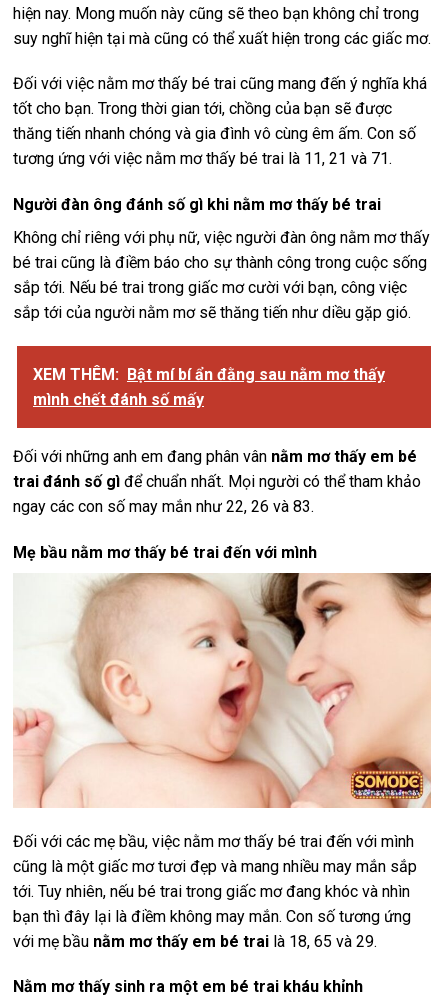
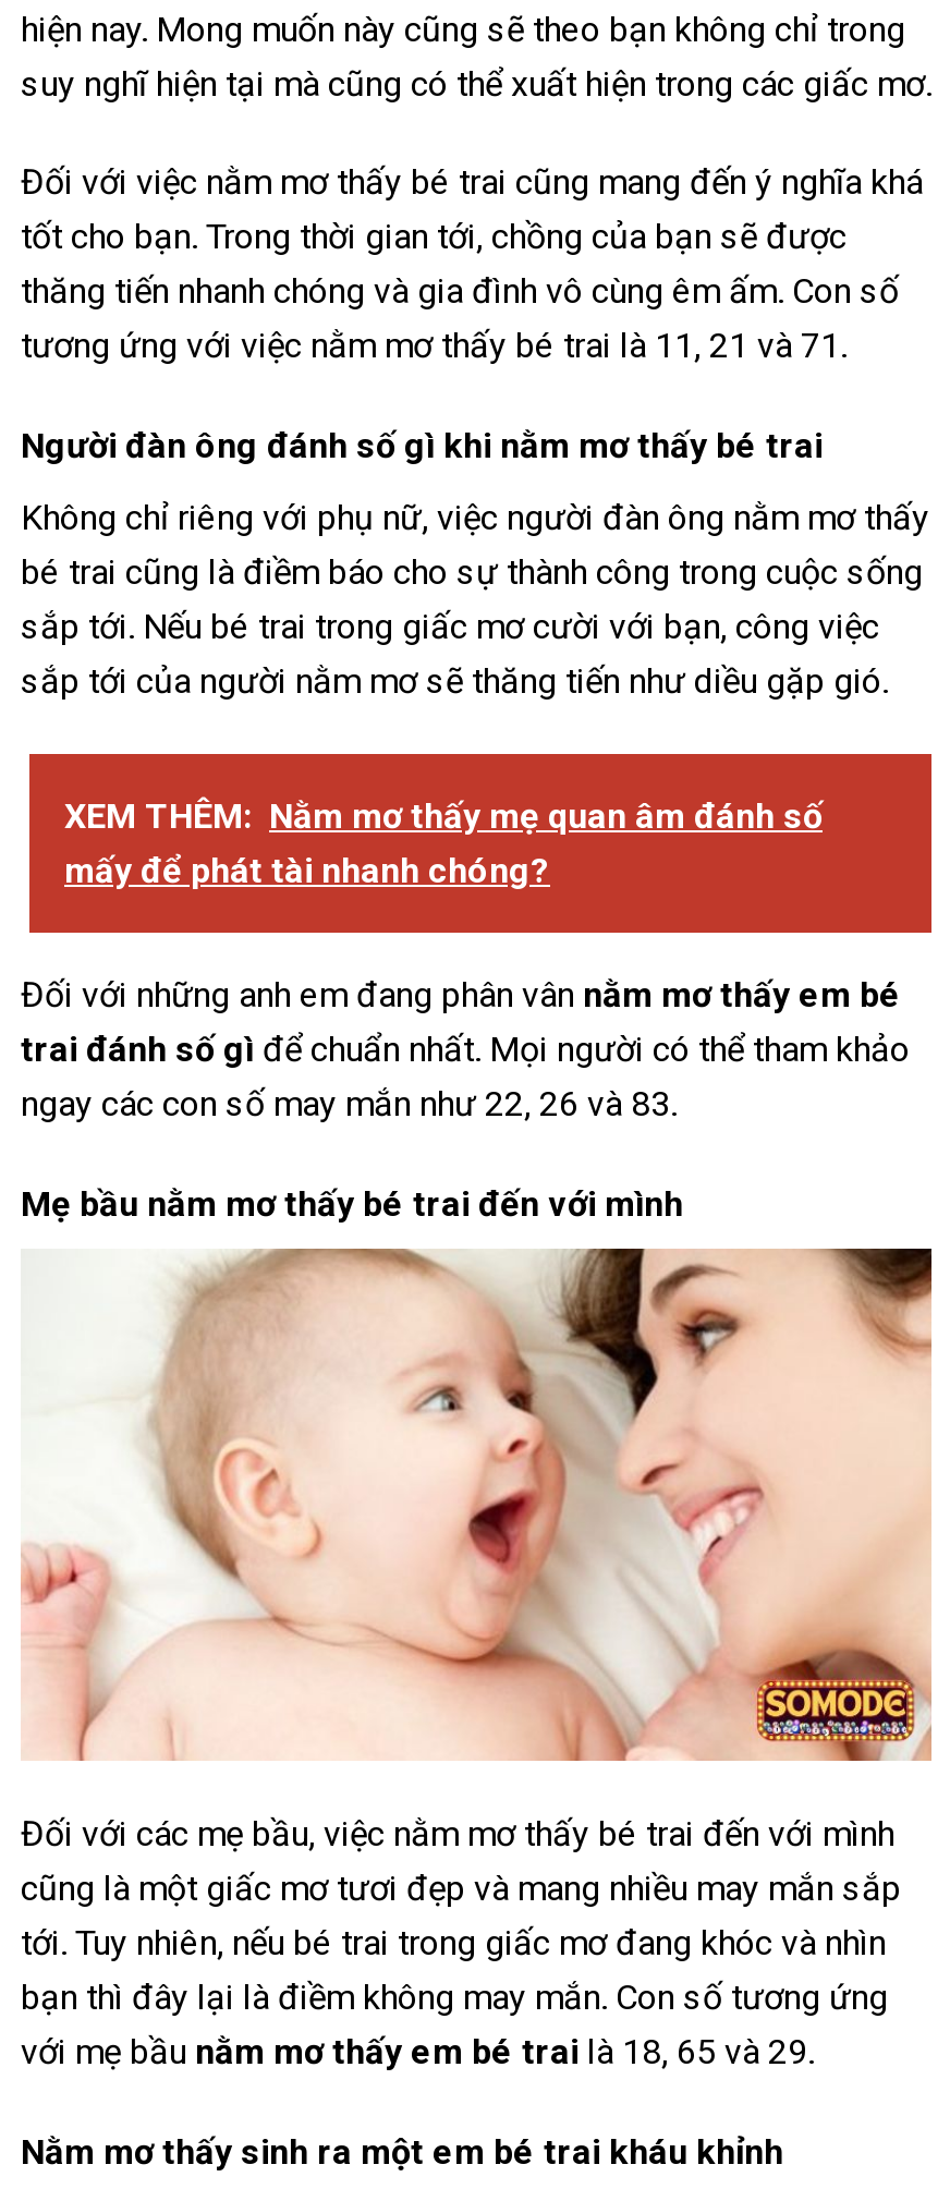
[33,365,385,409] XEM THÊM: Bật mí bí ẩn đằng sau nằm mơ thấy | mình chết đánh số mấy -> [64,795,823,891] XEM THÊM: Nằm mơ thấy mẹ quan âm đánh số | mấy để phát tài nhanh chóng?

